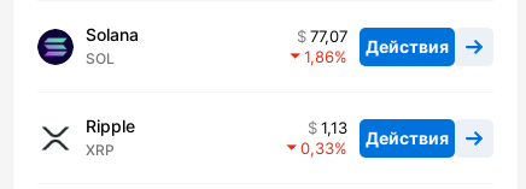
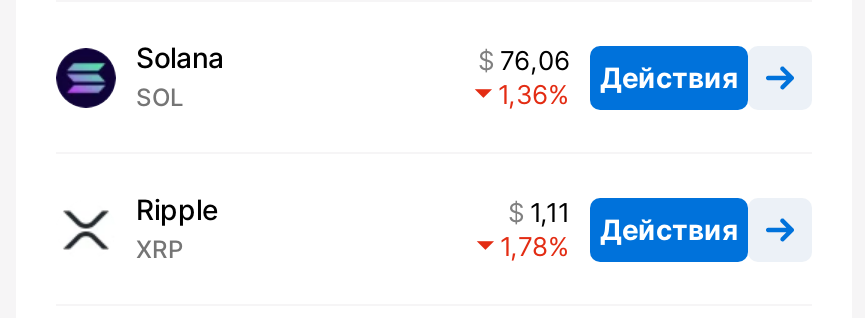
[310,27,449,56] 77,07 Действия -> [500,45,738,94] 76,06 Действия
[304,47,334,67] 1,86 -> [498,79,548,111] 1,36
[321,118,449,148] 1,13 Действия -> [530,197,738,246] 1,11 Действия
[300,139,334,158] 0,33 -> [500,231,548,263] 1,78

